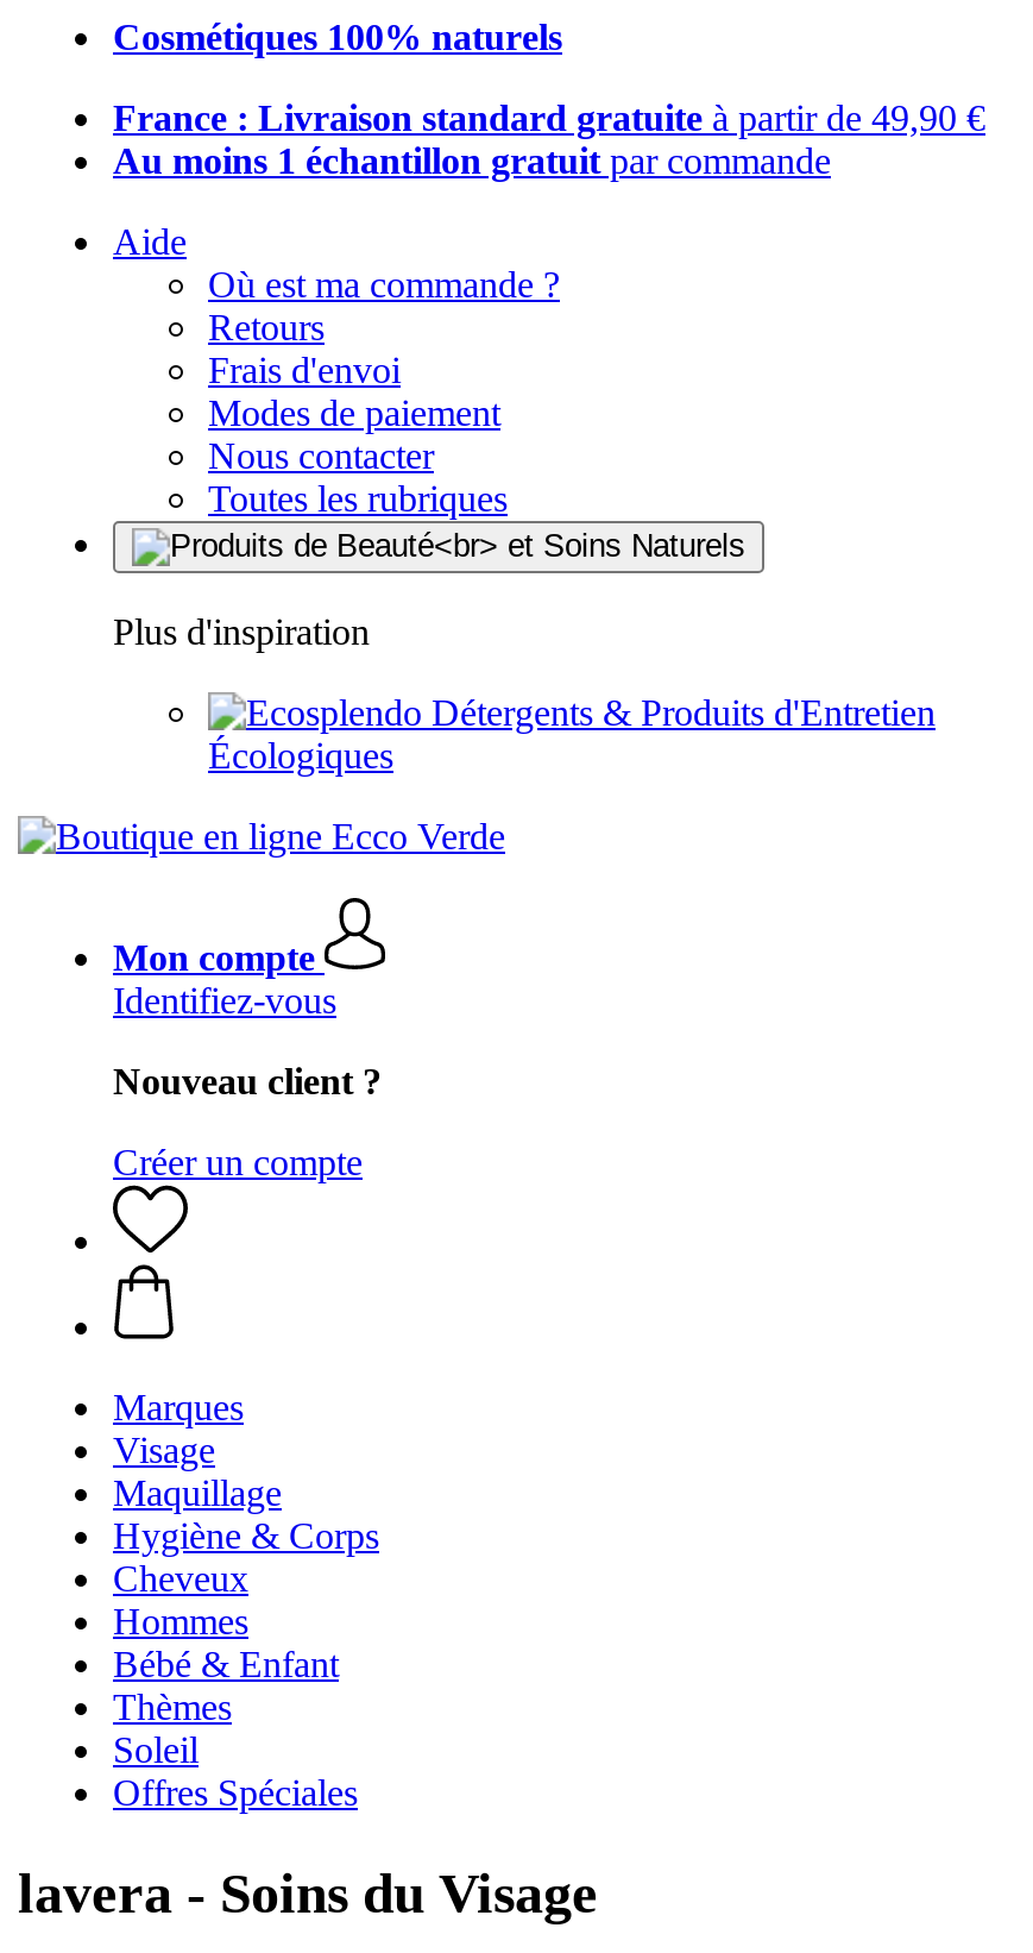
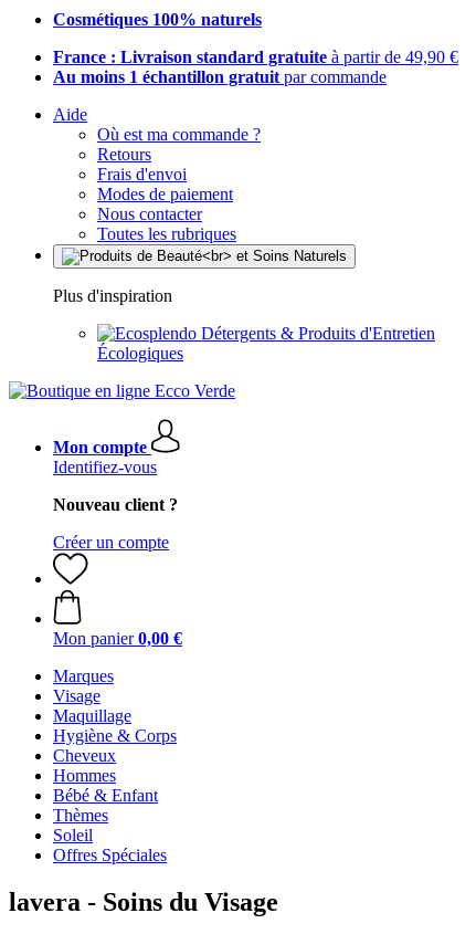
none -> [53,629,182,648] Mon panier 0,00 €

